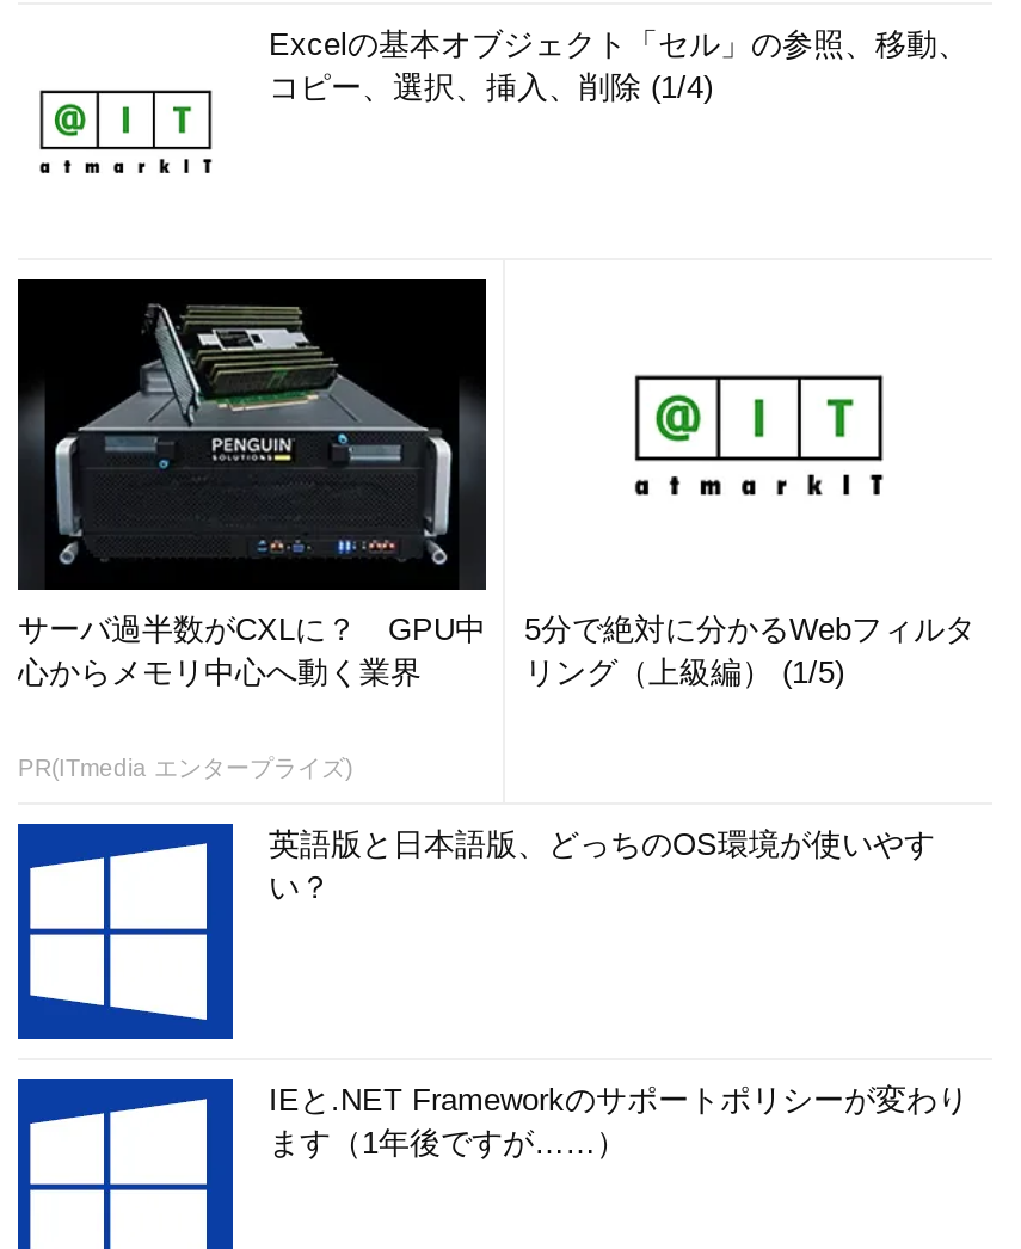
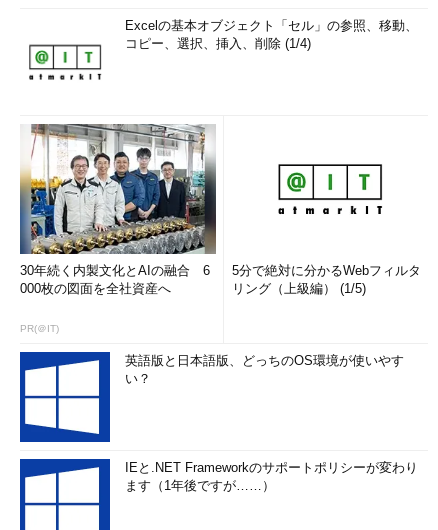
[16,277,488,690] [image] | サーバ過半数がCXLに？ GPU中 | 心からメモリ中心へ動く業界 -> [19,123,216,296] [image] | 30年続く内製文化とAIの融合 6 | 000枚の図面を全社資産へ
[18,755,352,781] PR(ITmedia エンタープライズ) -> [20,323,59,334] PR(＠IT)

